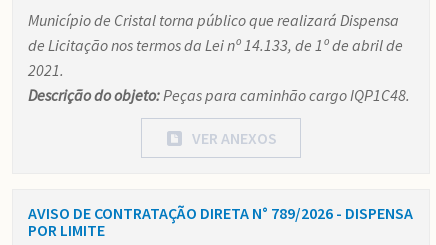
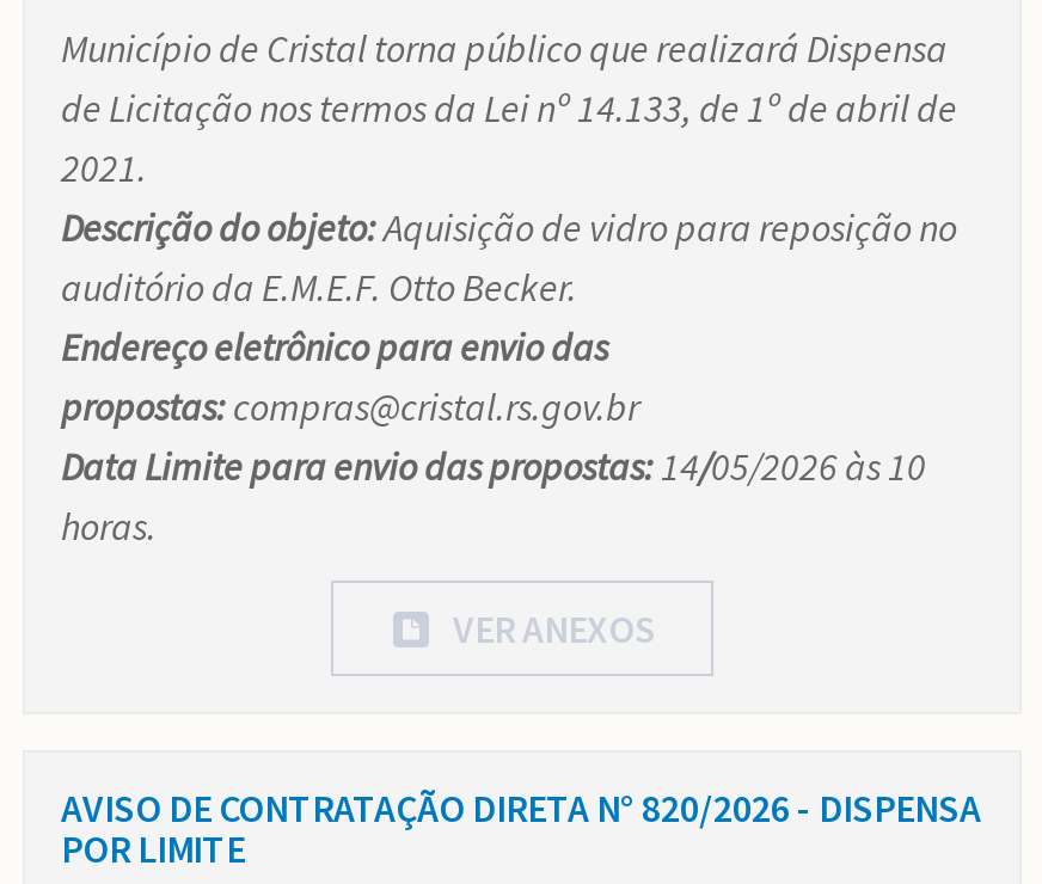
[28,85,410,105] Descrição do objeto: Peças para caminhão cargo IQP1C48. -> [61,202,957,549] Descrição do objeto:Aquisição de vidro para reposição no | auditório da E.M.E.F. Otto Becker. | Endereço eletrônico para envio das | propostas: compras@cristal.rs.gov.br | Data Limite para envio das propostas: 14/05/2026 às 10 | horas.
[28,203,413,223] AVISO DE CONTRATAÇÃO DIRETA N° 789/2026 - DISPENSA -> [61,783,981,830] AVISO DE CONTRATAÇÃO DIRETA N° 820/2026 - DISPENSA

